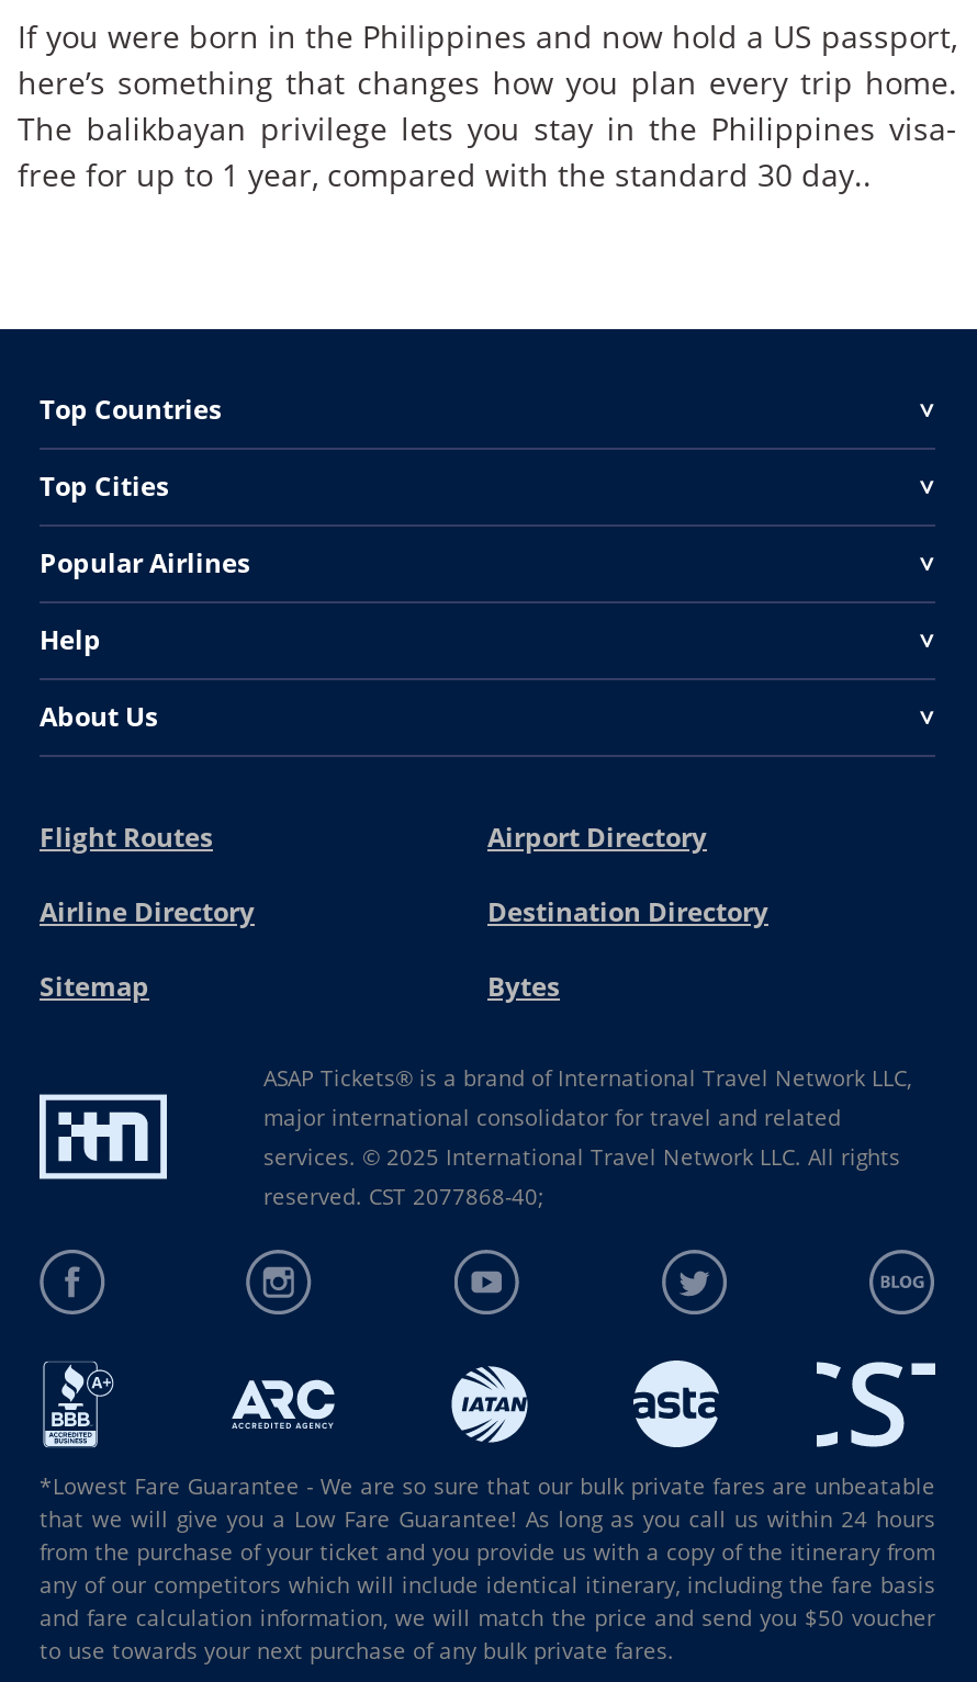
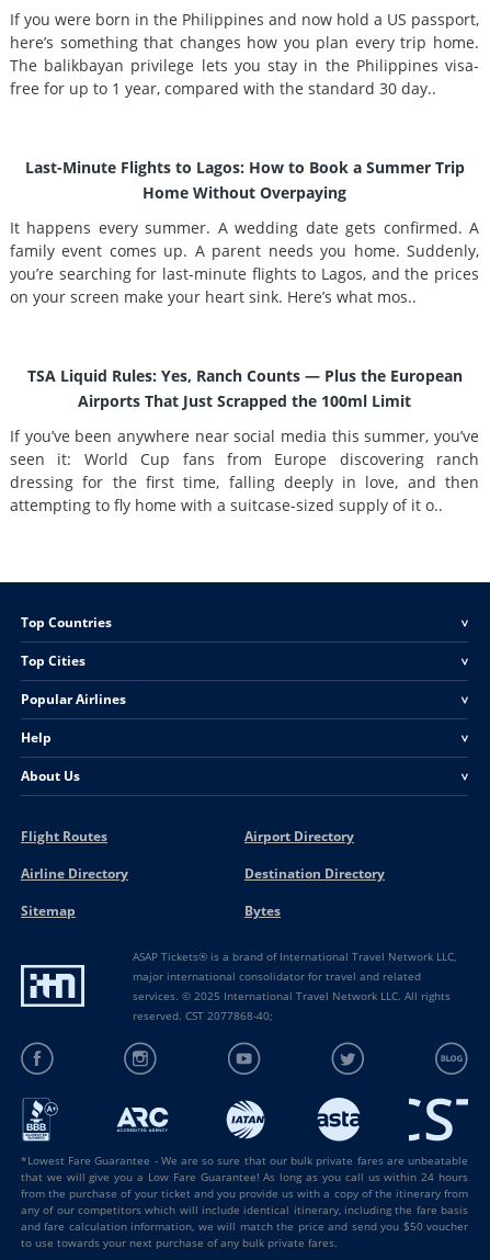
none -> [10,157,479,307] Last-Minute Flights to Lagos: How to Book a Summer Trip | Home Without Overpaying | It happens every summer. A wedding date gets confirmed. A | family event comes up. A parent needs you home. Suddenly, | you’re searching for last-minute flights to Lagos, and the prices | on your screen make your heart sink. Here’s what mos..
none -> [10,365,479,516] TSA Liquid Rules: Yes, Ranch Counts — Plus the European | Airports That Just Scrapped the 100ml Limit | If you’ve been anywhere near social media this summer, you’ve | seen it: World Cup fans from Europe discovering ranch | dressing for the first time, falling deeply in love, and then | attempting to fly home with a suitcase-sized supply of it o..

